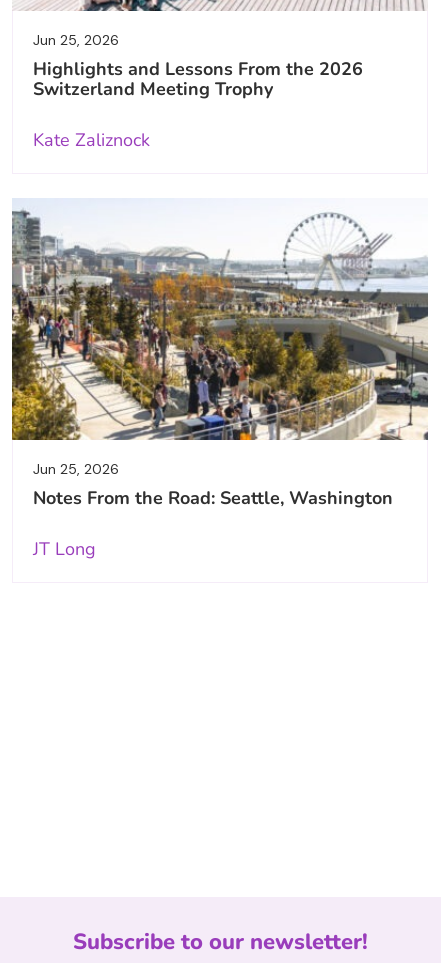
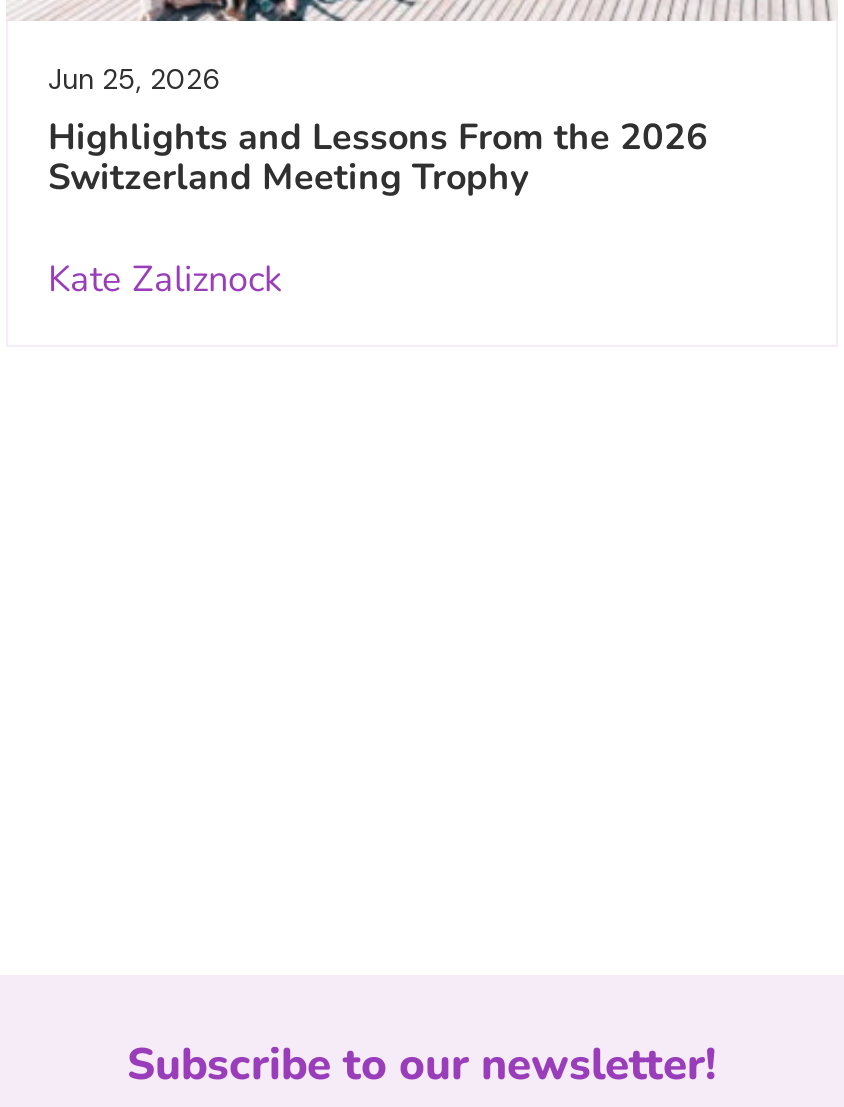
[11,200,429,561] [image] | Jun 25, 2026 | Notes From the Road: Seattle, Washington | JT Long -> none

